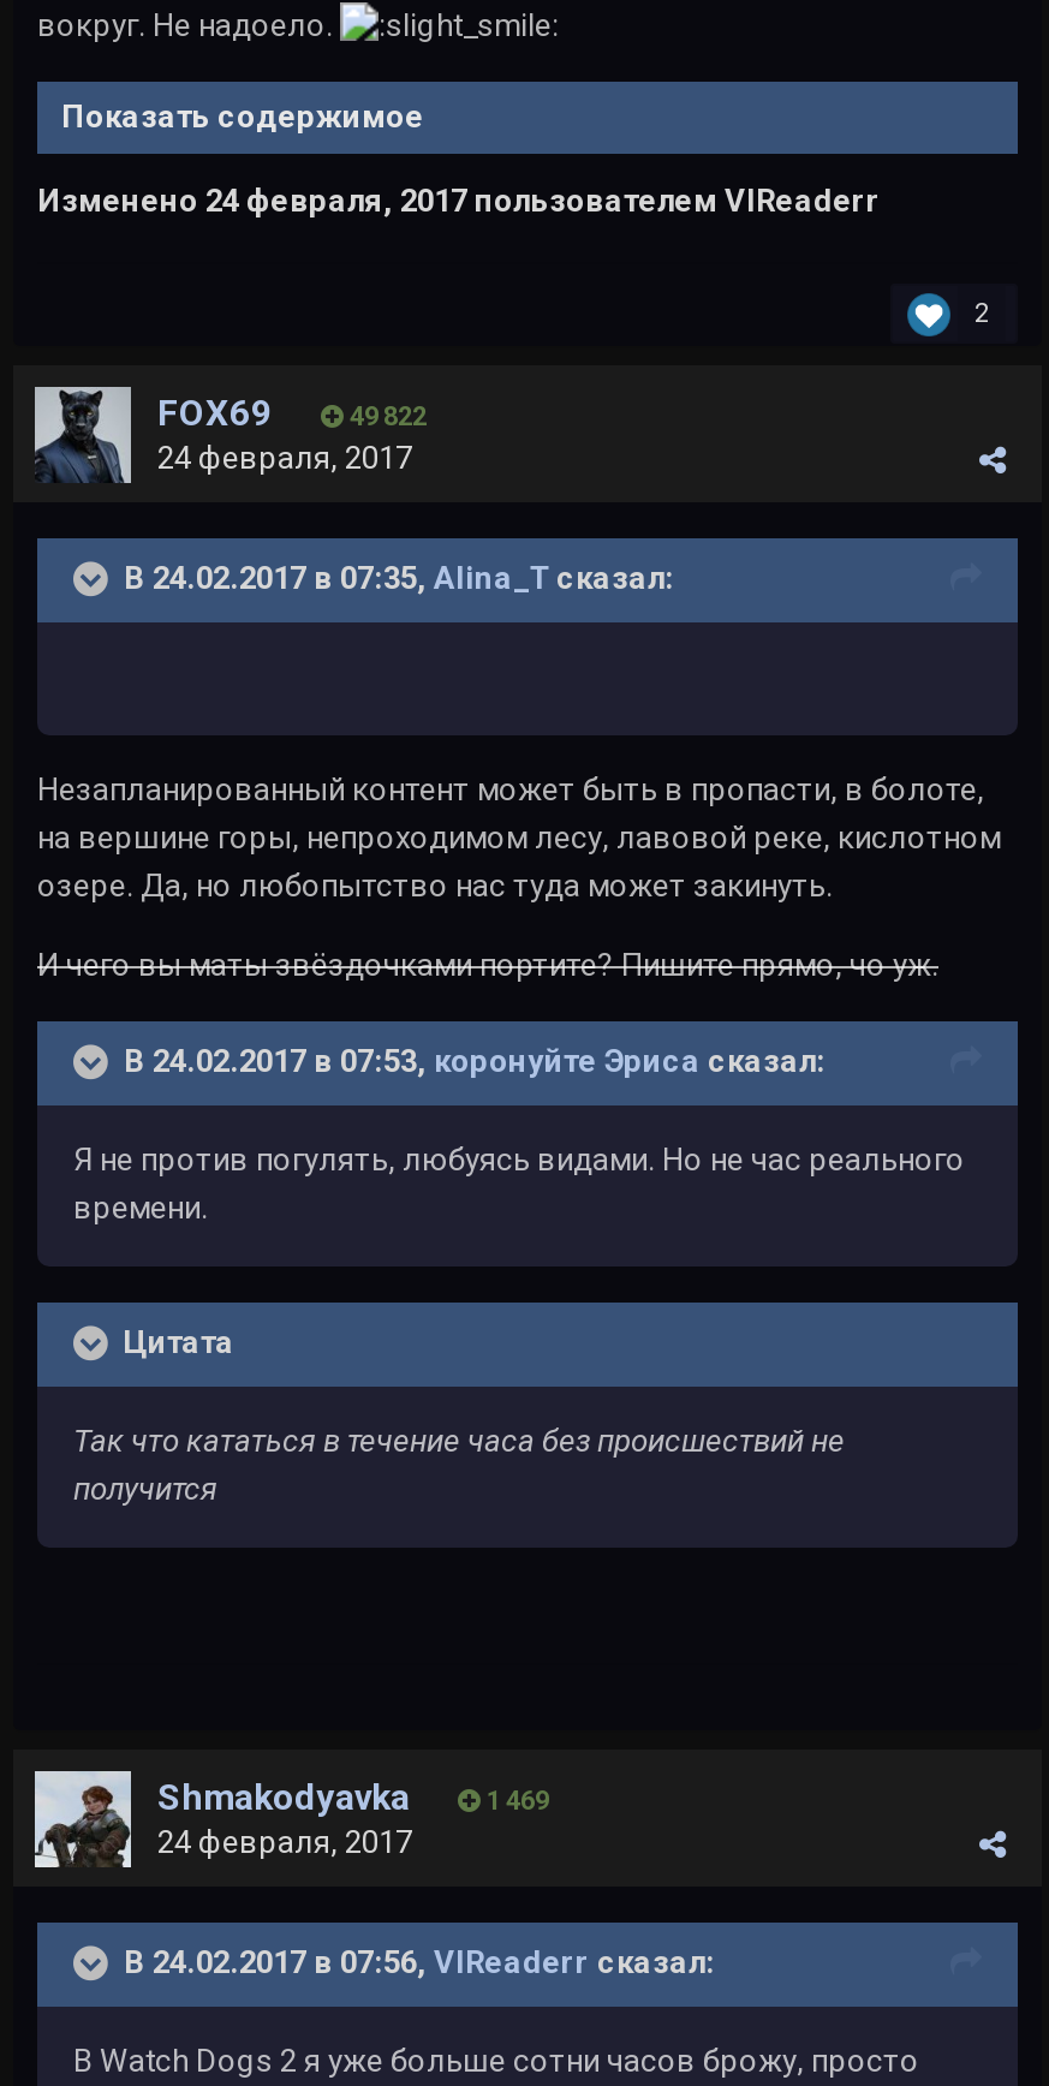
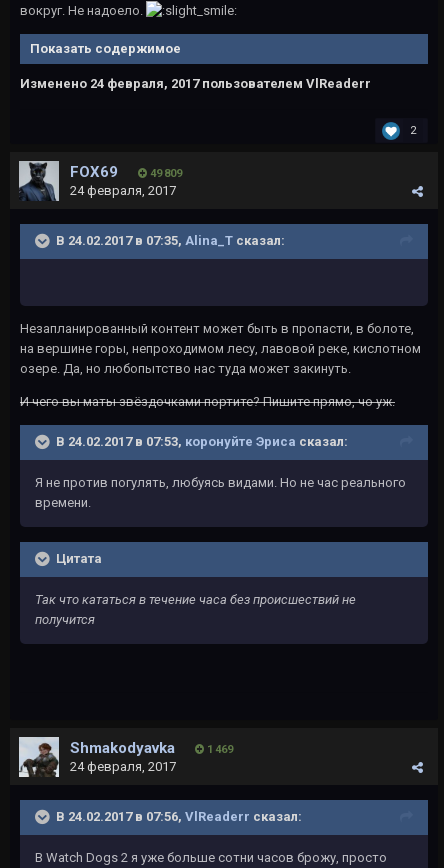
[342,401,427,433] 49 822 -> [147,167,182,180] 49 809

